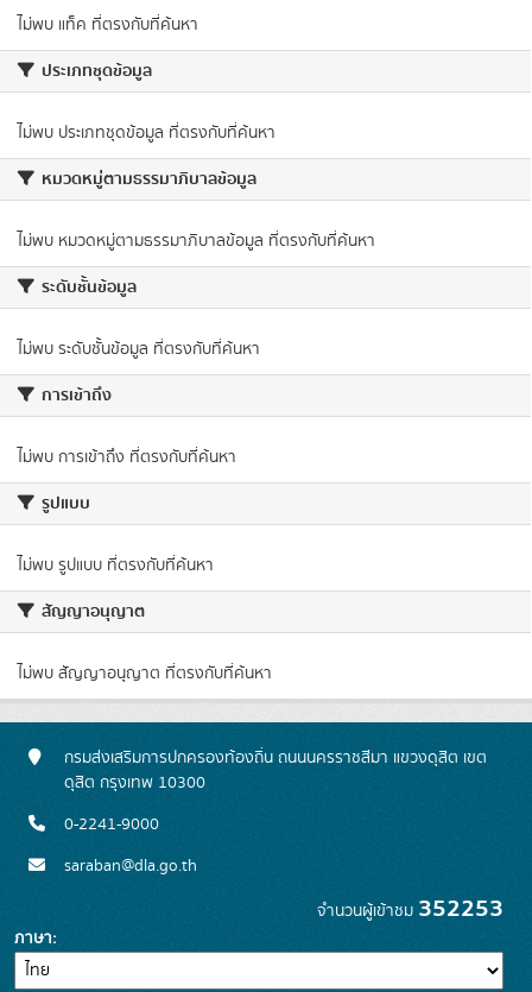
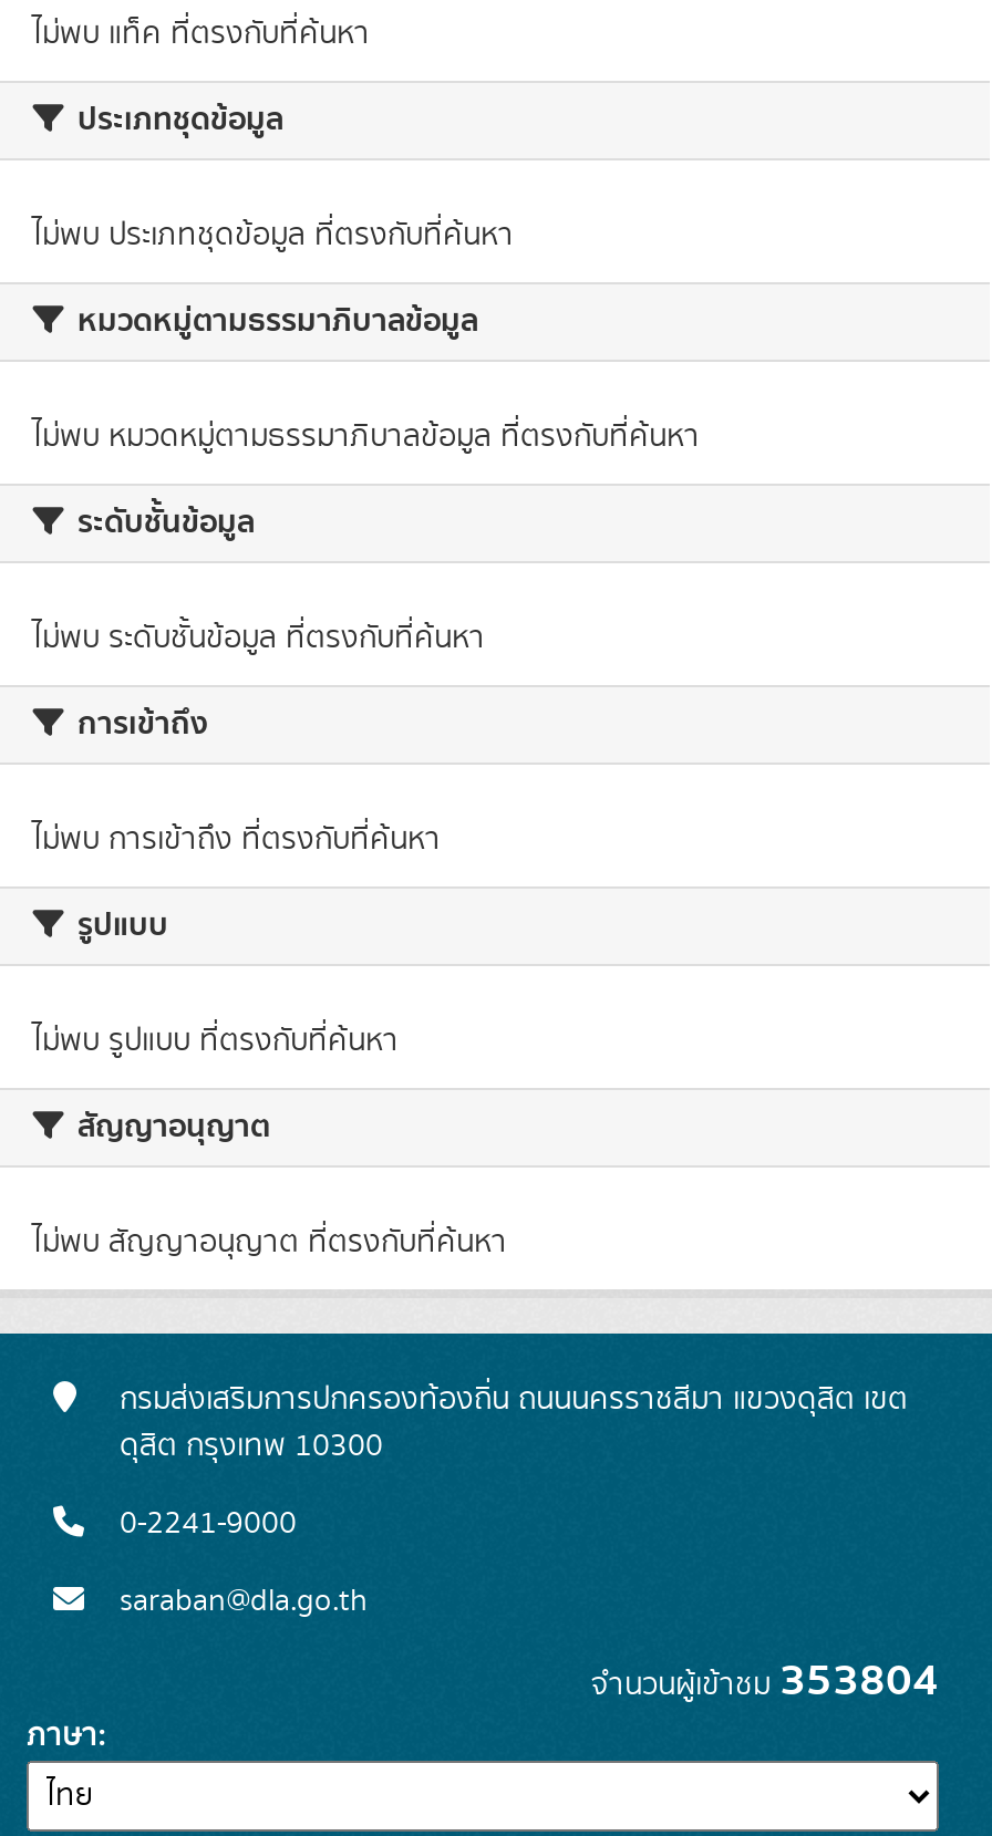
[317,890,503,928] จำนวนผู้เข้าชม352253 -> [591,1645,939,1716] จำนวนผู้เข้าชม353804

